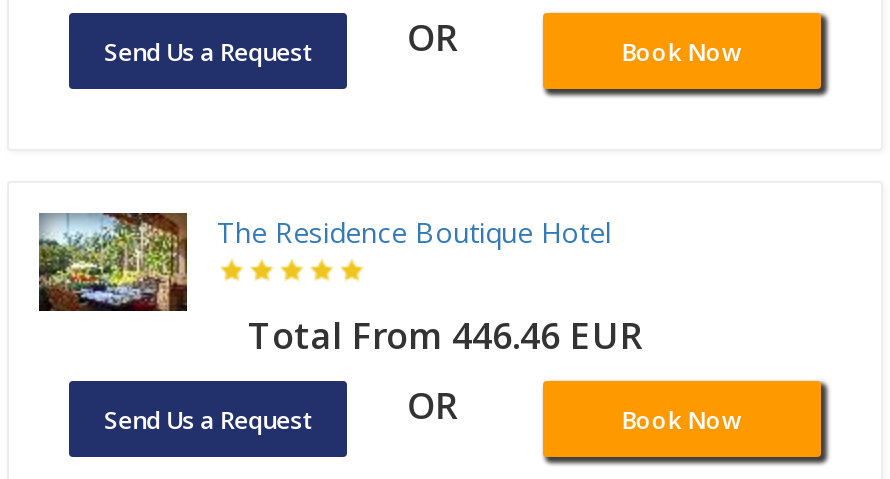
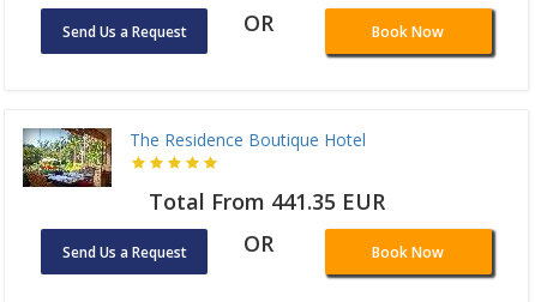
[248,310,642,358] Total From 446.46 EUR -> [148,186,384,215] Total From 441.35 EUR

